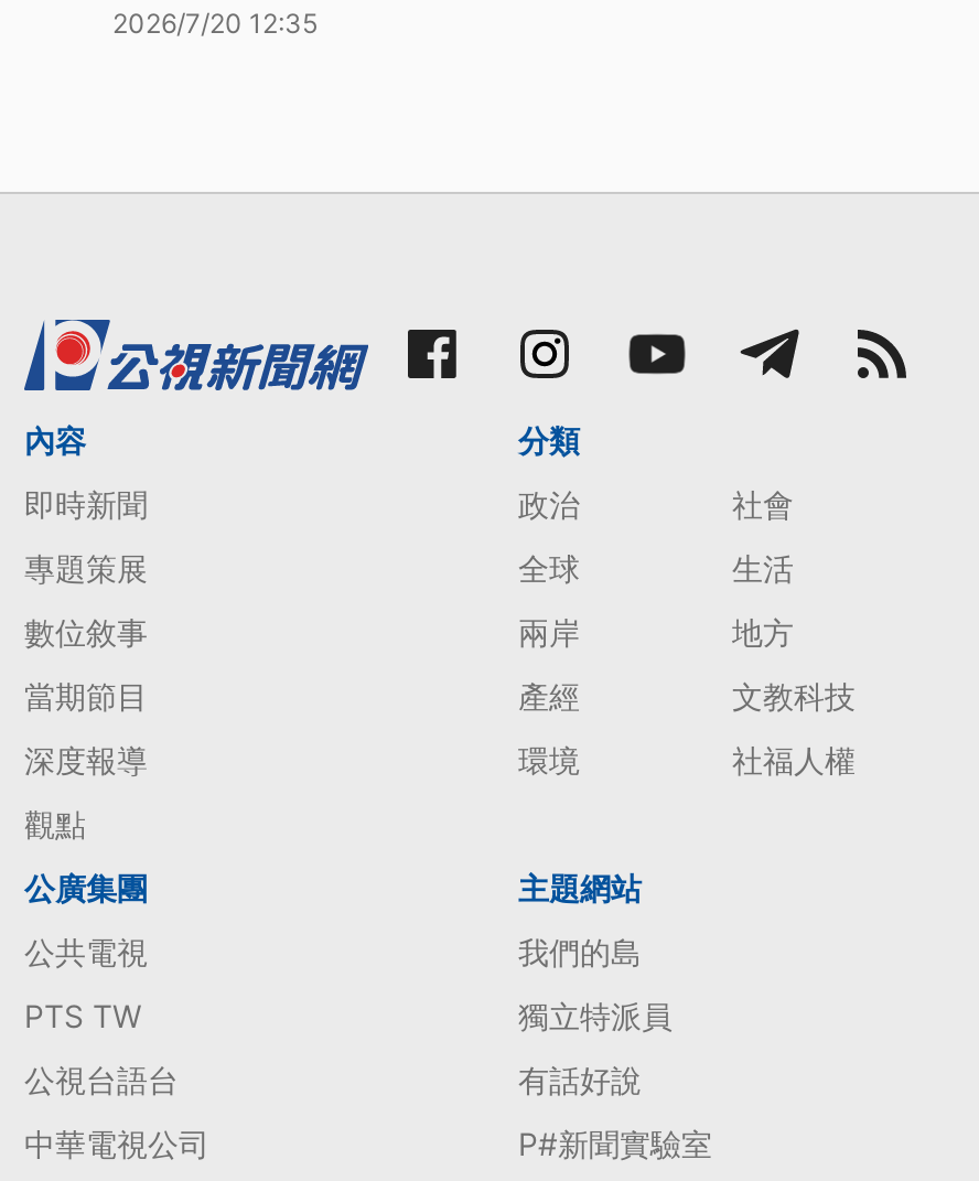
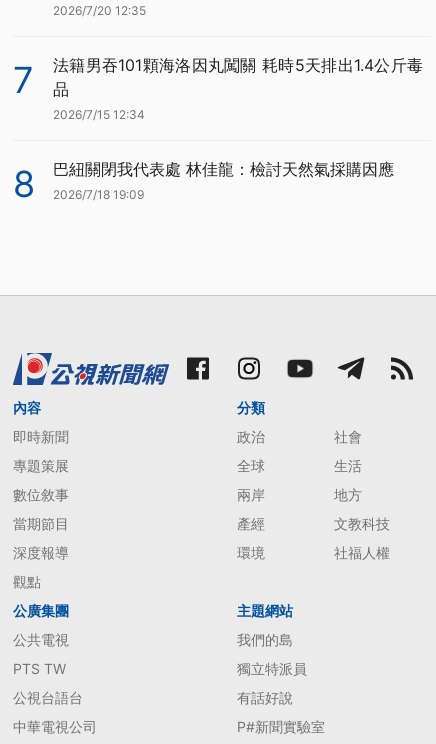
none -> [13,55,423,206] 7 | 法籍男吞101顆海洛因丸闖關 耗時5天排出1.4公斤毒 | 品 | 2026/7/15 12:34 | 8 | 巴紐關閉我代表處 林佳龍：檢討天然氣採購因應 | 2026/7/18 19:09

